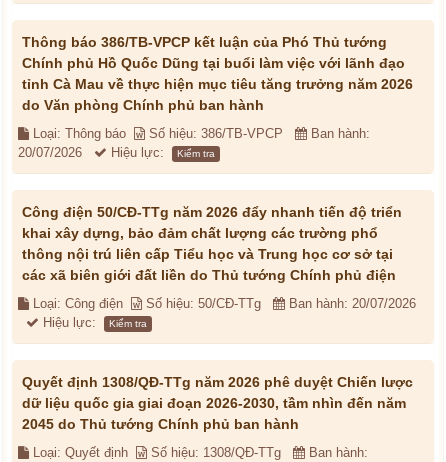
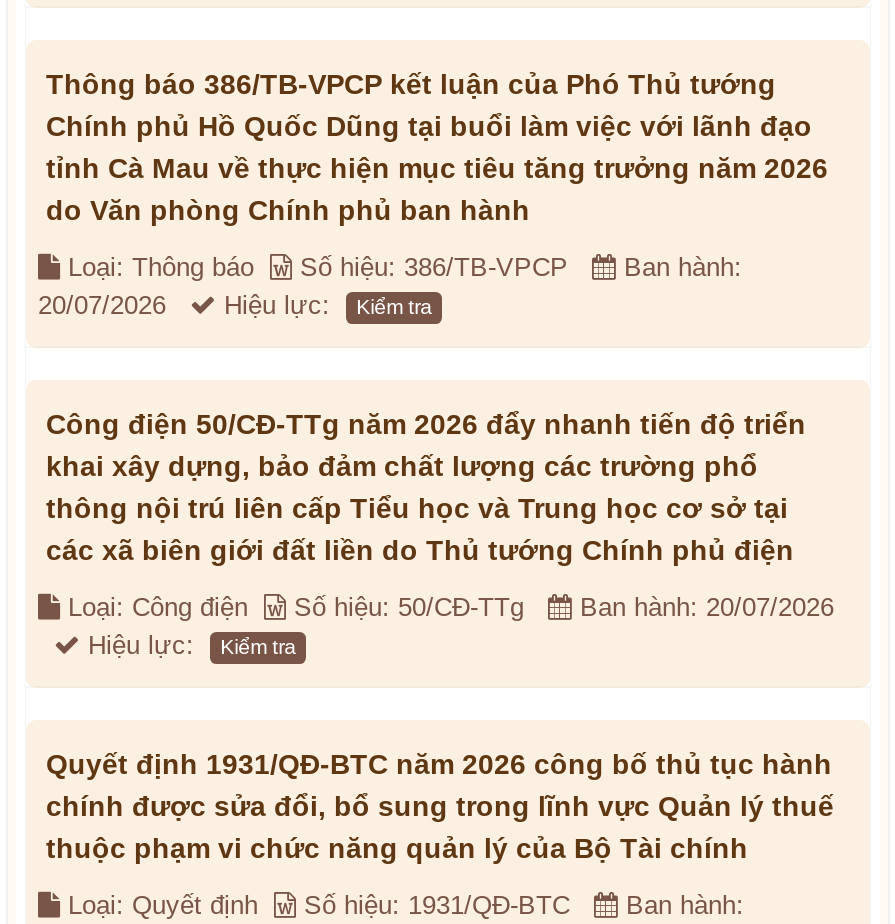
[22,374,413,432] Quyết định 1308/QĐ-TTg năm 2026 phê duyệt Chiến lược | dữ liệu quốc gia giai đoạn 2026-2030, tầm nhìn đến năm | 2045 do Thủ tướng Chính phủ ban hành -> [46,748,834,864] Quyết định 1931/QĐ-BTC năm 2026 công bố thủ tục hành | chính được sửa đổi, bổ sung trong lĩnh vực Quản lý thuế | thuộc phạm vi chức năng quản lý của Bộ Tài chính
[29,445,368,460] Loại: Quyết định Số hiệu: 1308/QĐ-TTg Ban hành: -> [60,890,744,920] Loại: Quyết định Số hiệu: 1931/QĐ-BTC Ban hành:

